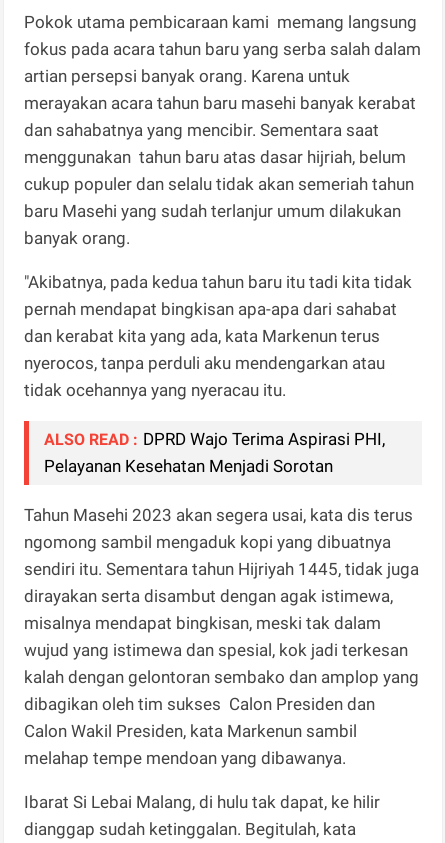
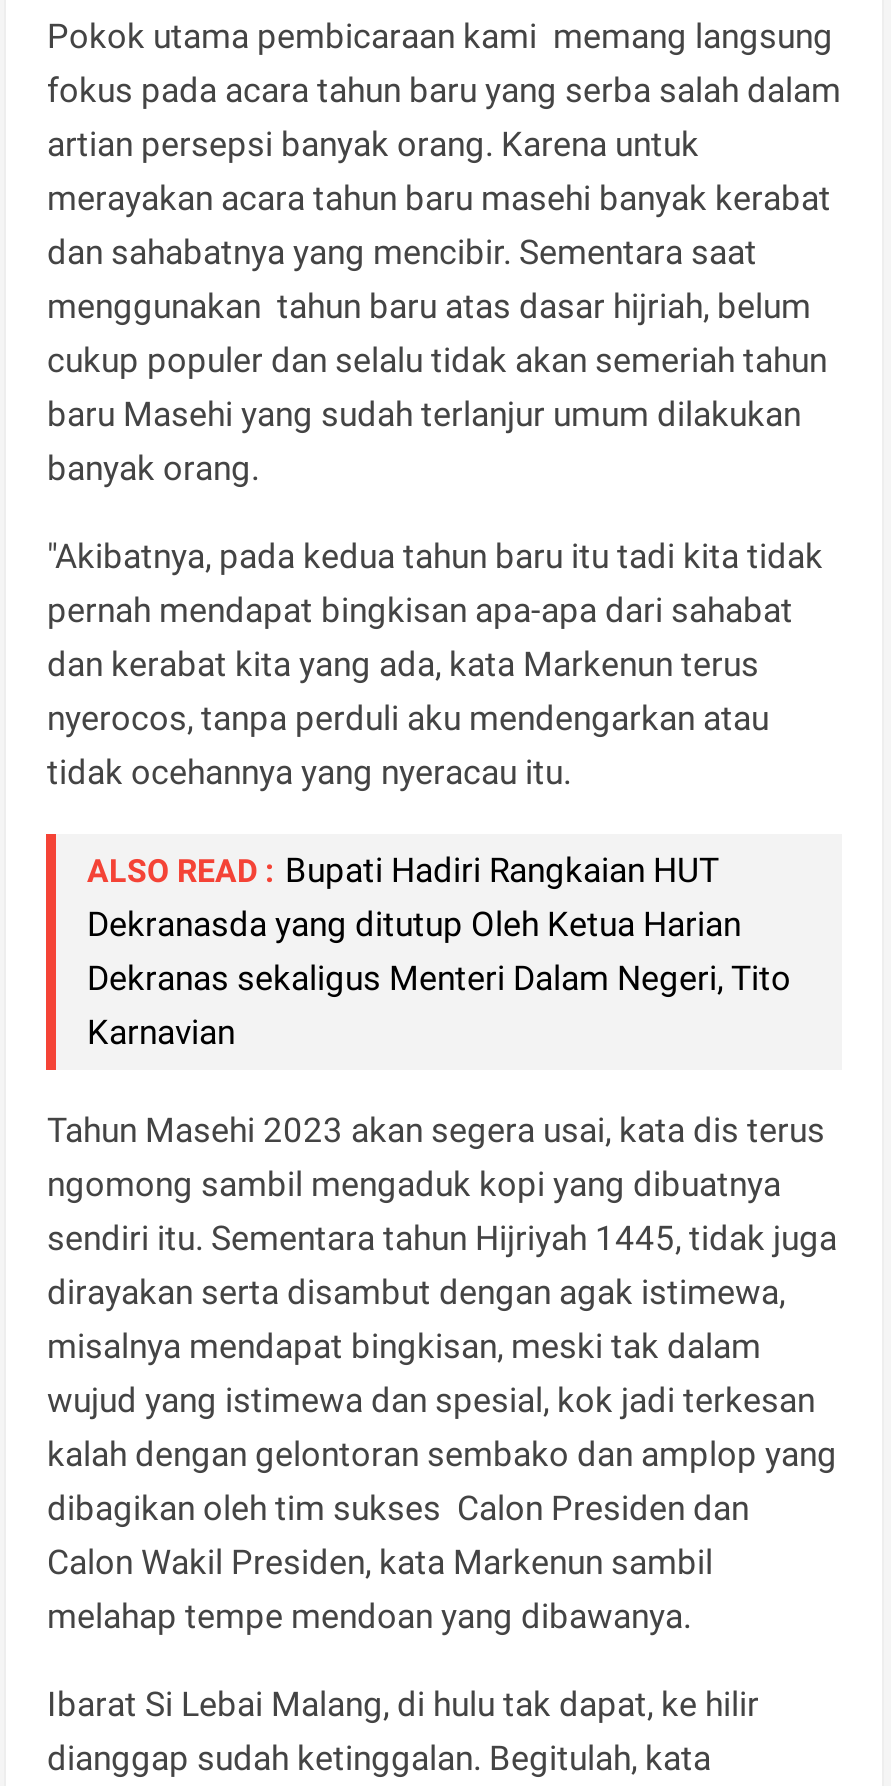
[44,429,385,476] ALSO READ : DPRD Wajo Terima Aspirasi PHI, | Pelayanan Kesehatan Menjadi Sorotan -> [87,850,791,1052] ALSO READ : Bupati Hadiri Rangkaian HUT | Dekranasda yang ditutup Oleh Ketua Harian | Dekranas sekaligus Menteri Dalam Negeri, Tito | Karnavian

